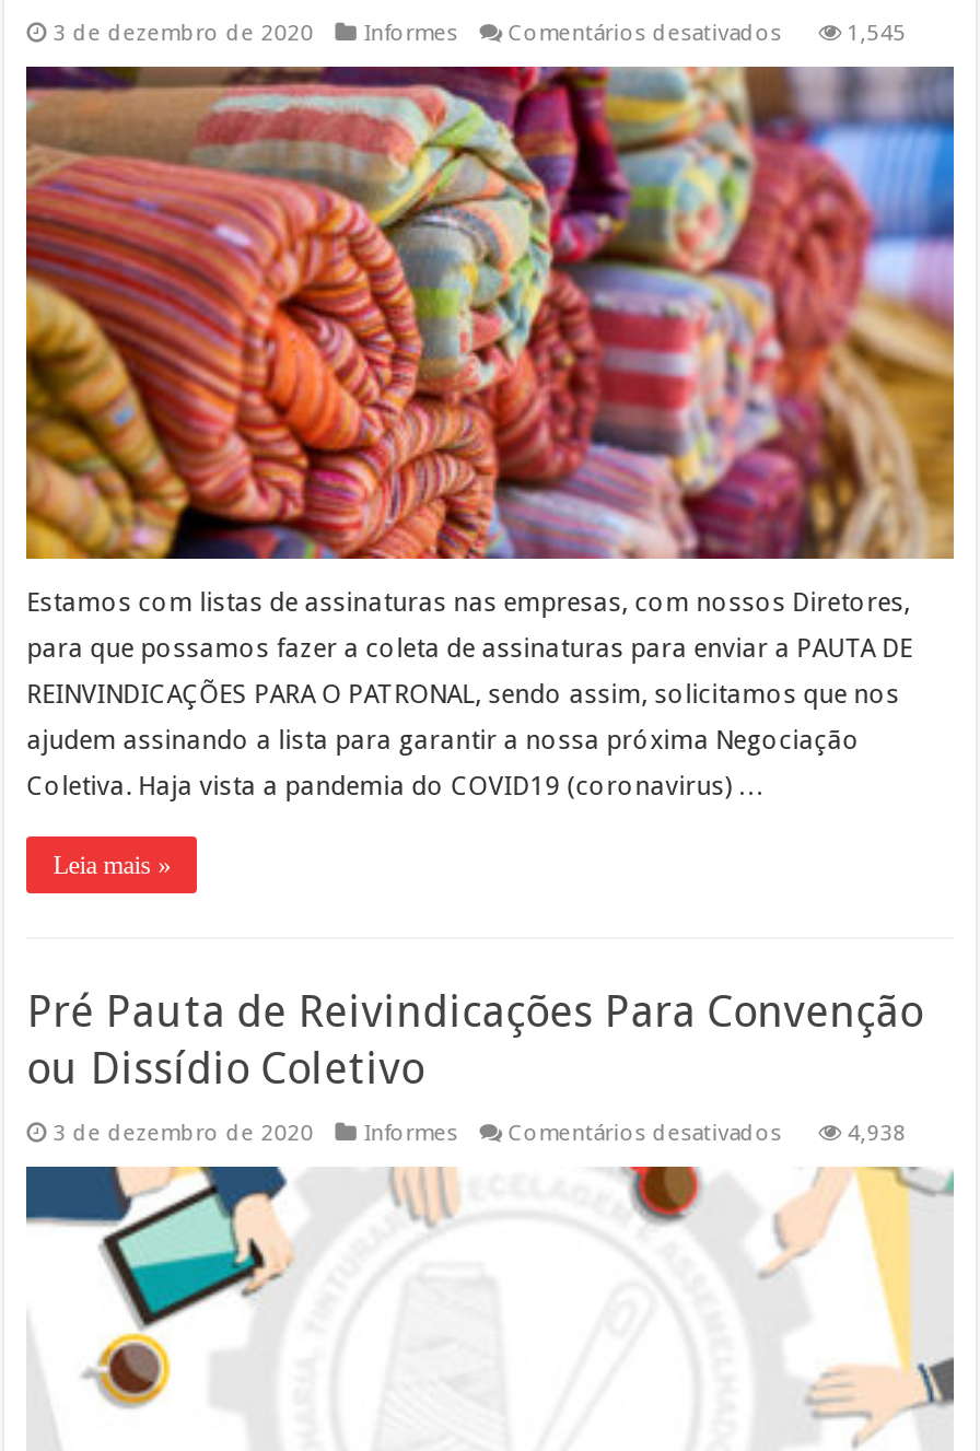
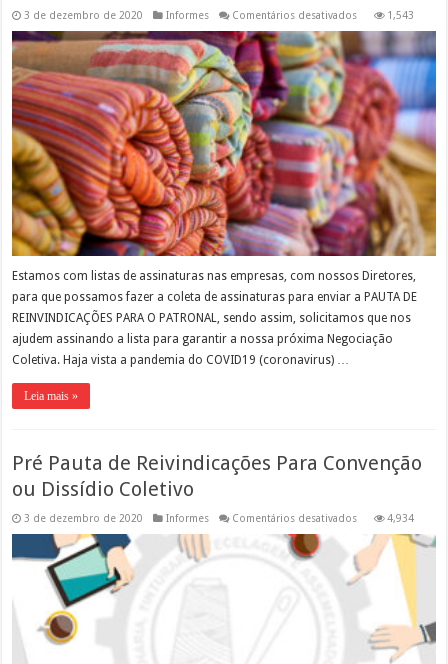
[847,18,906,44] 1,545 -> [387,9,414,21] 1,543
[847,1119,906,1145] 4,938 -> [387,512,414,524] 4,934

